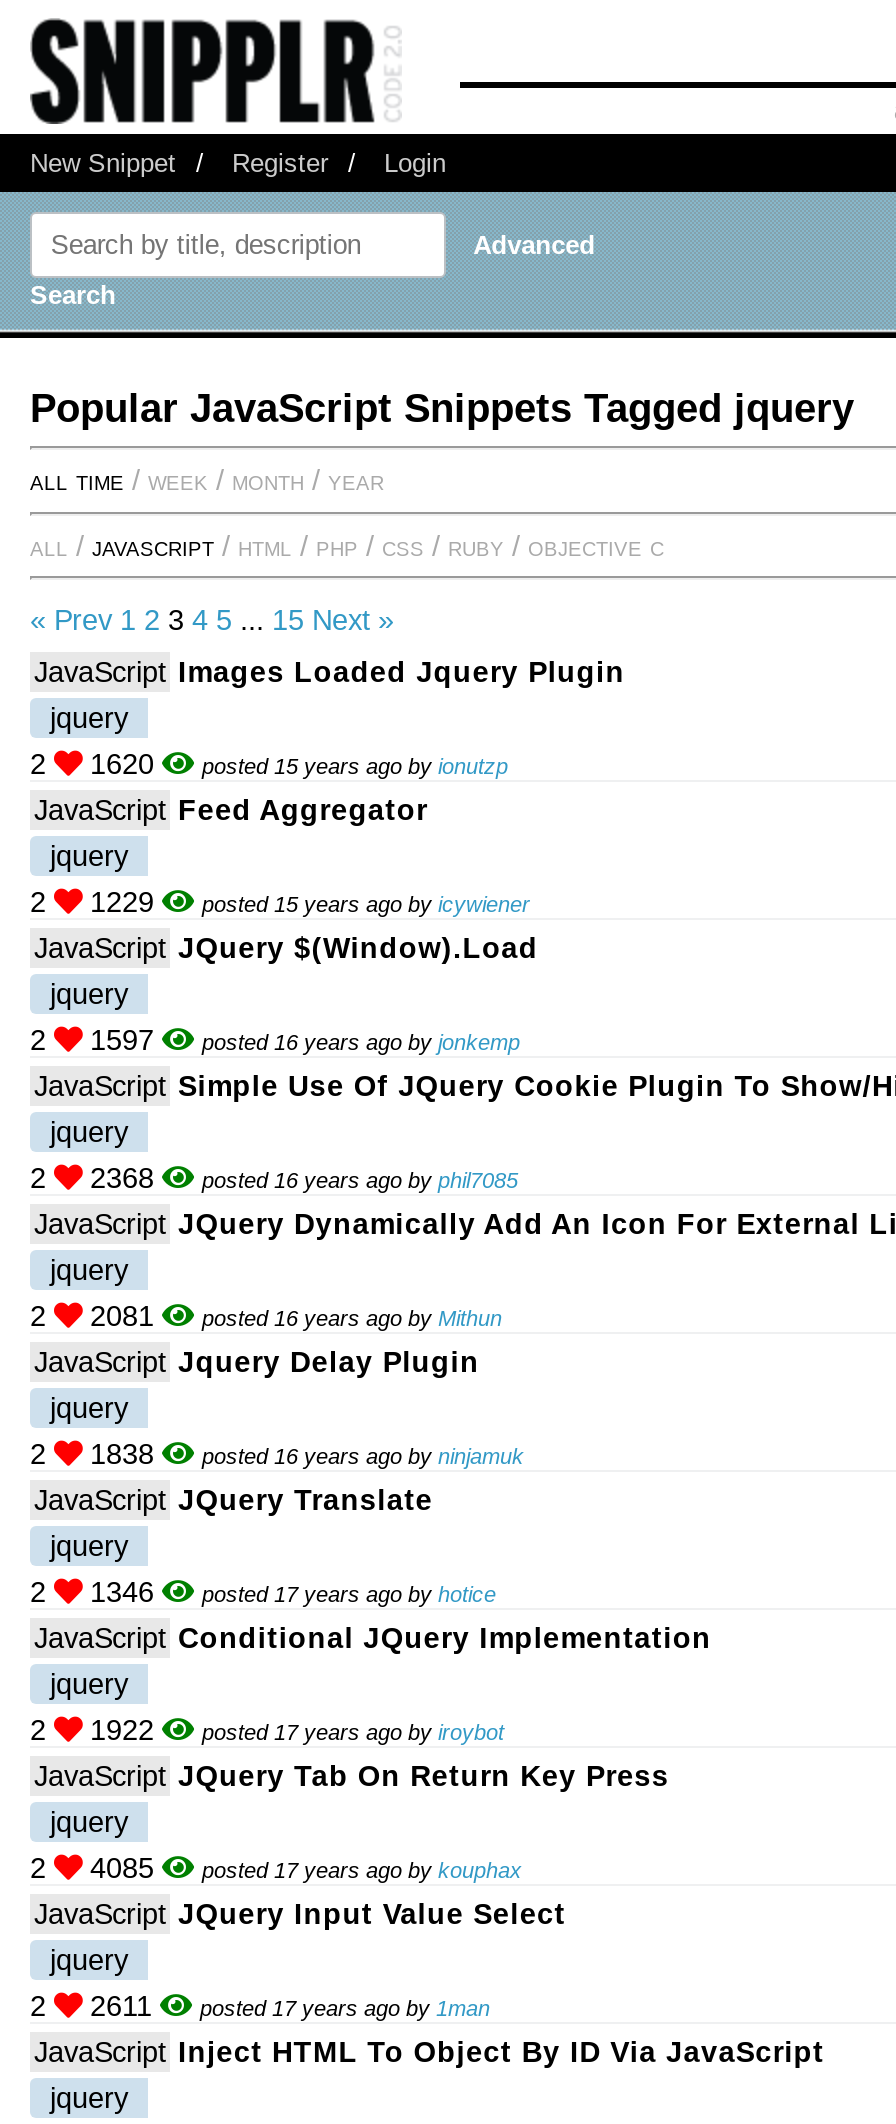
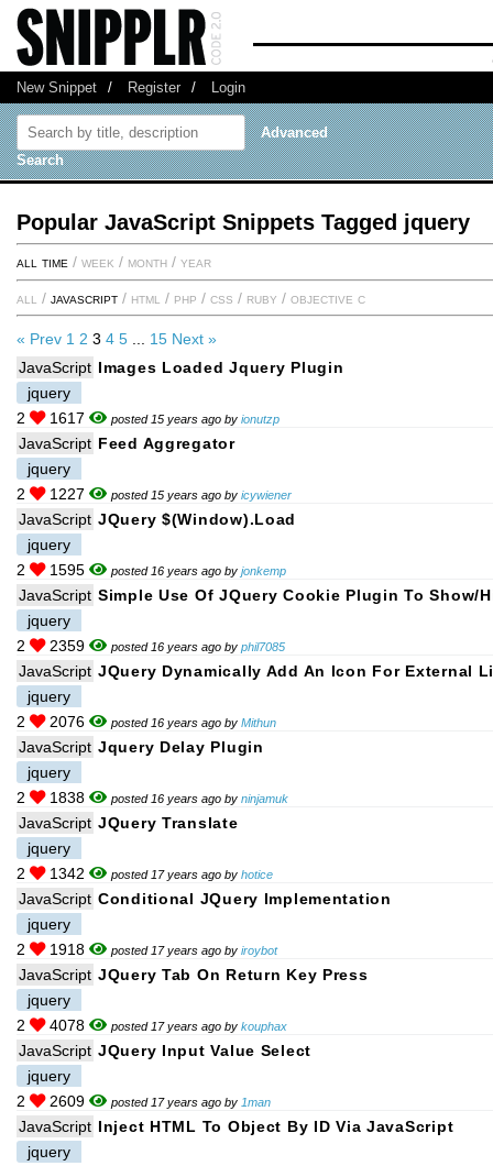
[30,748,508,780] 2 1620 posted 15 years ago by ionutzp -> [17,409,280,427] 2 1617 posted 15 years ago by ionutzp
[30,886,530,918] 2 1229 posted 15 years ago by icywiener -> [17,485,292,503] 2 1227 posted 15 years ago by icywiener
[30,1024,520,1056] 2 1597 posted 16 years ago by jonkemp -> [17,561,286,578] 2 1595 posted 16 years ago by jonkemp
[30,1162,518,1194] 2 2368 posted 16 years ago by phil7085 -> [17,637,285,654] 2 2359 posted 16 years ago by phil7085
[30,1300,502,1332] 2 2081 posted 16 years ago by Mithun -> [17,713,276,730] 2 2076 posted 16 years ago by Mithun
[30,1576,496,1608] 2 1346 posted 17 years ago by hotice -> [17,864,273,882] 2 1342 posted 17 years ago by hotice
[30,1714,504,1746] 2 1922 posted 17 years ago by iroybot -> [17,940,277,958] 2 1918 posted 17 years ago by iroybot
[30,1852,522,1884] 2 4085 posted 17 years ago by kouphax -> [17,1016,287,1034] 2 4078 posted 17 years ago by kouphax
[30,1990,490,2022] 2 2611 posted 17 years ago by 1man -> [17,1092,271,1110] 2 2609 posted 17 years ago by 1man

